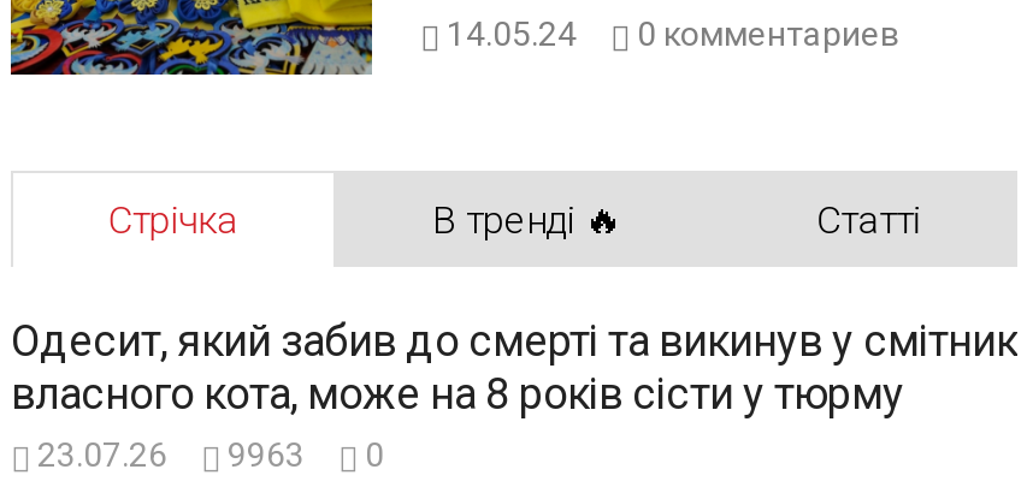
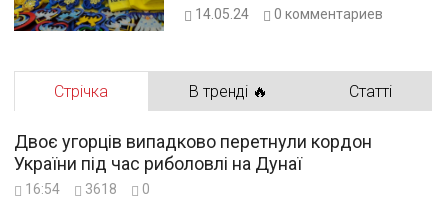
[11,315,1017,474] Одесит, який забив до смерті та викинув у смітник | власного кота, може на 8 років сісти у тюрму | 23.07.26 | 9963 -> [14,131,372,197] Двоє угорців випадково перетнули кордон | України під час риболовлі на Дунаї | 16:54 | 3618

